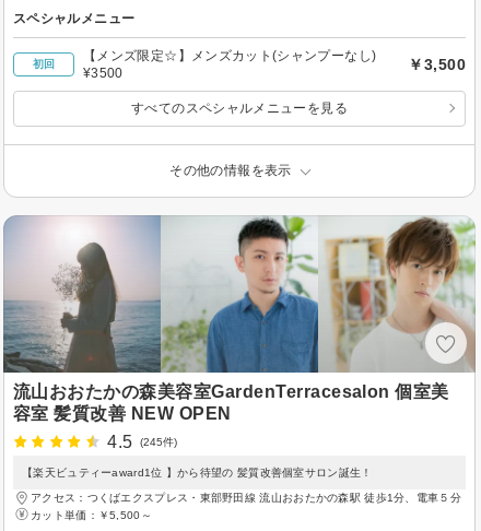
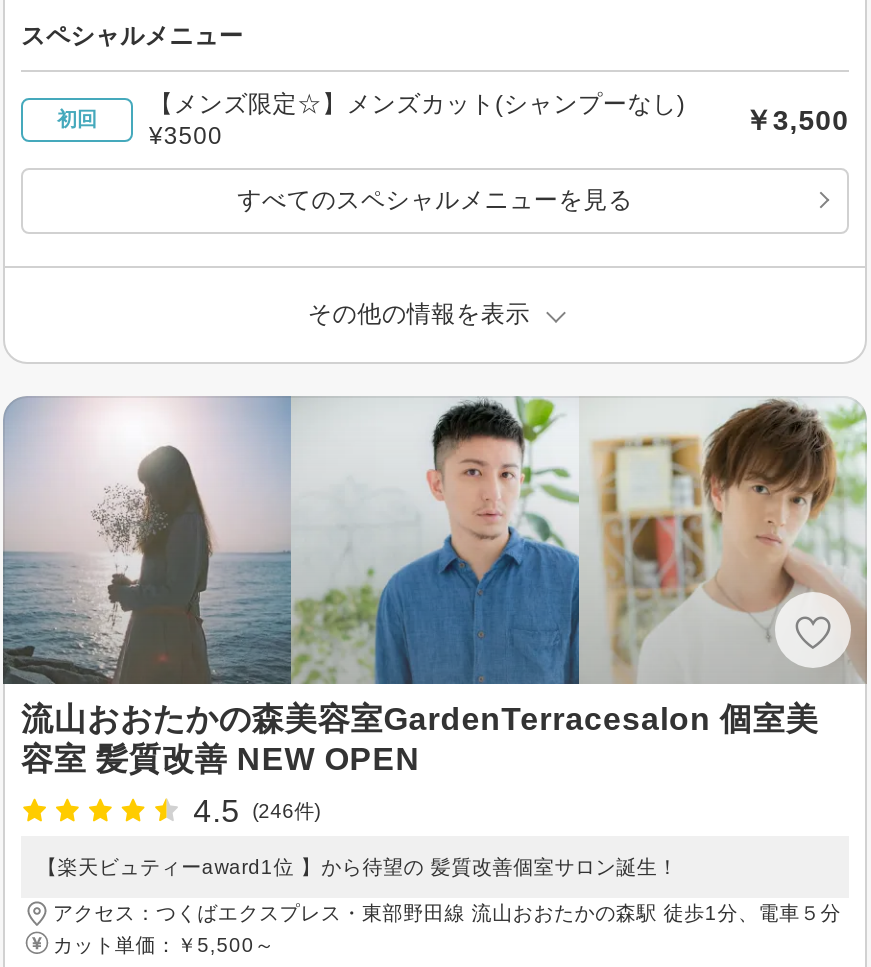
[107,432,177,451] 4.5 (245件) -> [193,793,320,827] 4.5 (246件)

